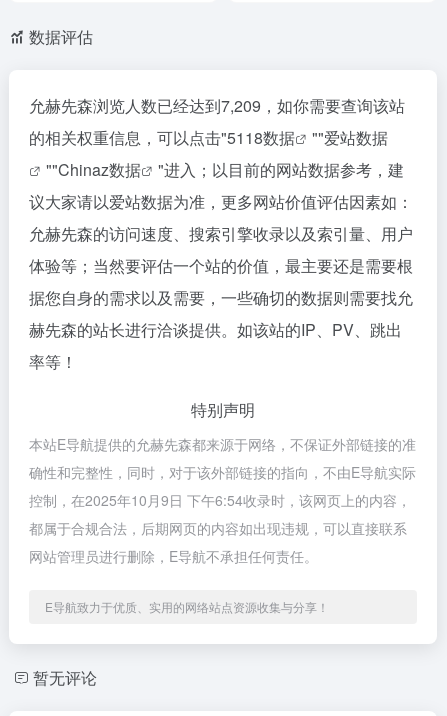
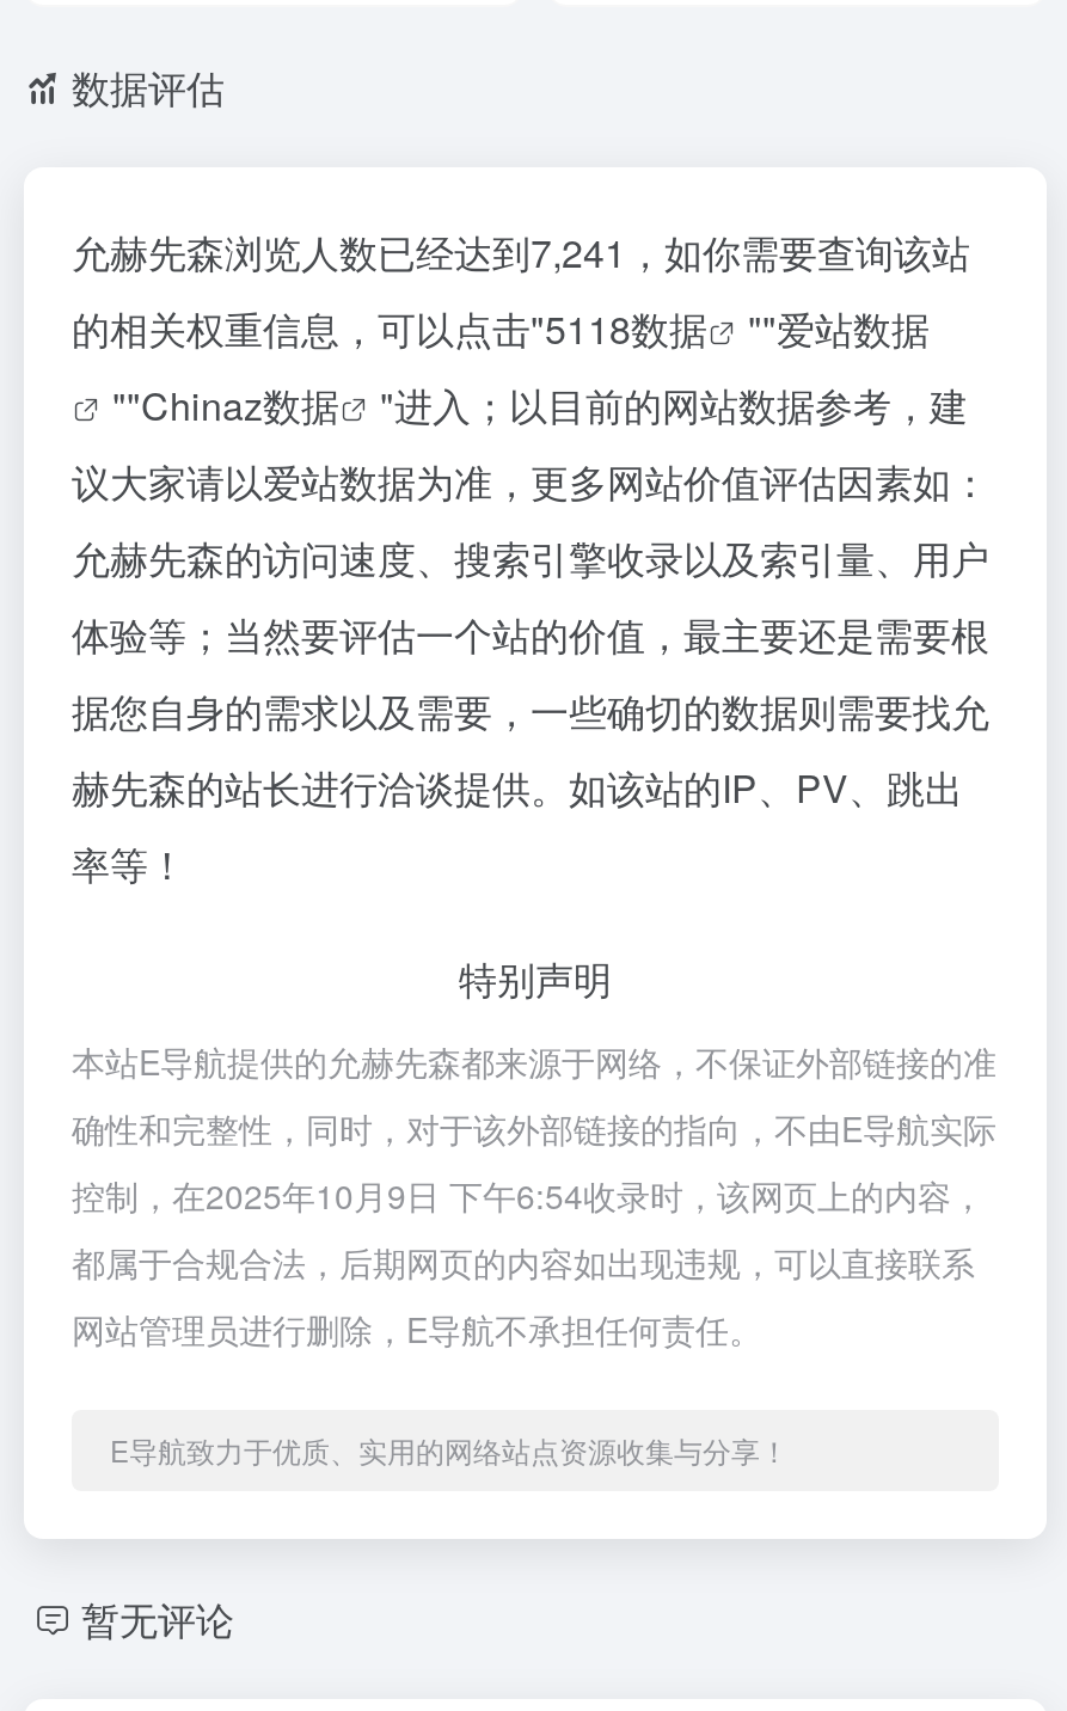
[29,94,405,117] 允赫先森浏览人数已经达到7,209，如你需要查询该站 -> [72,224,970,279] 允赫先森浏览人数已经达到7,241，如你需要查询该站

